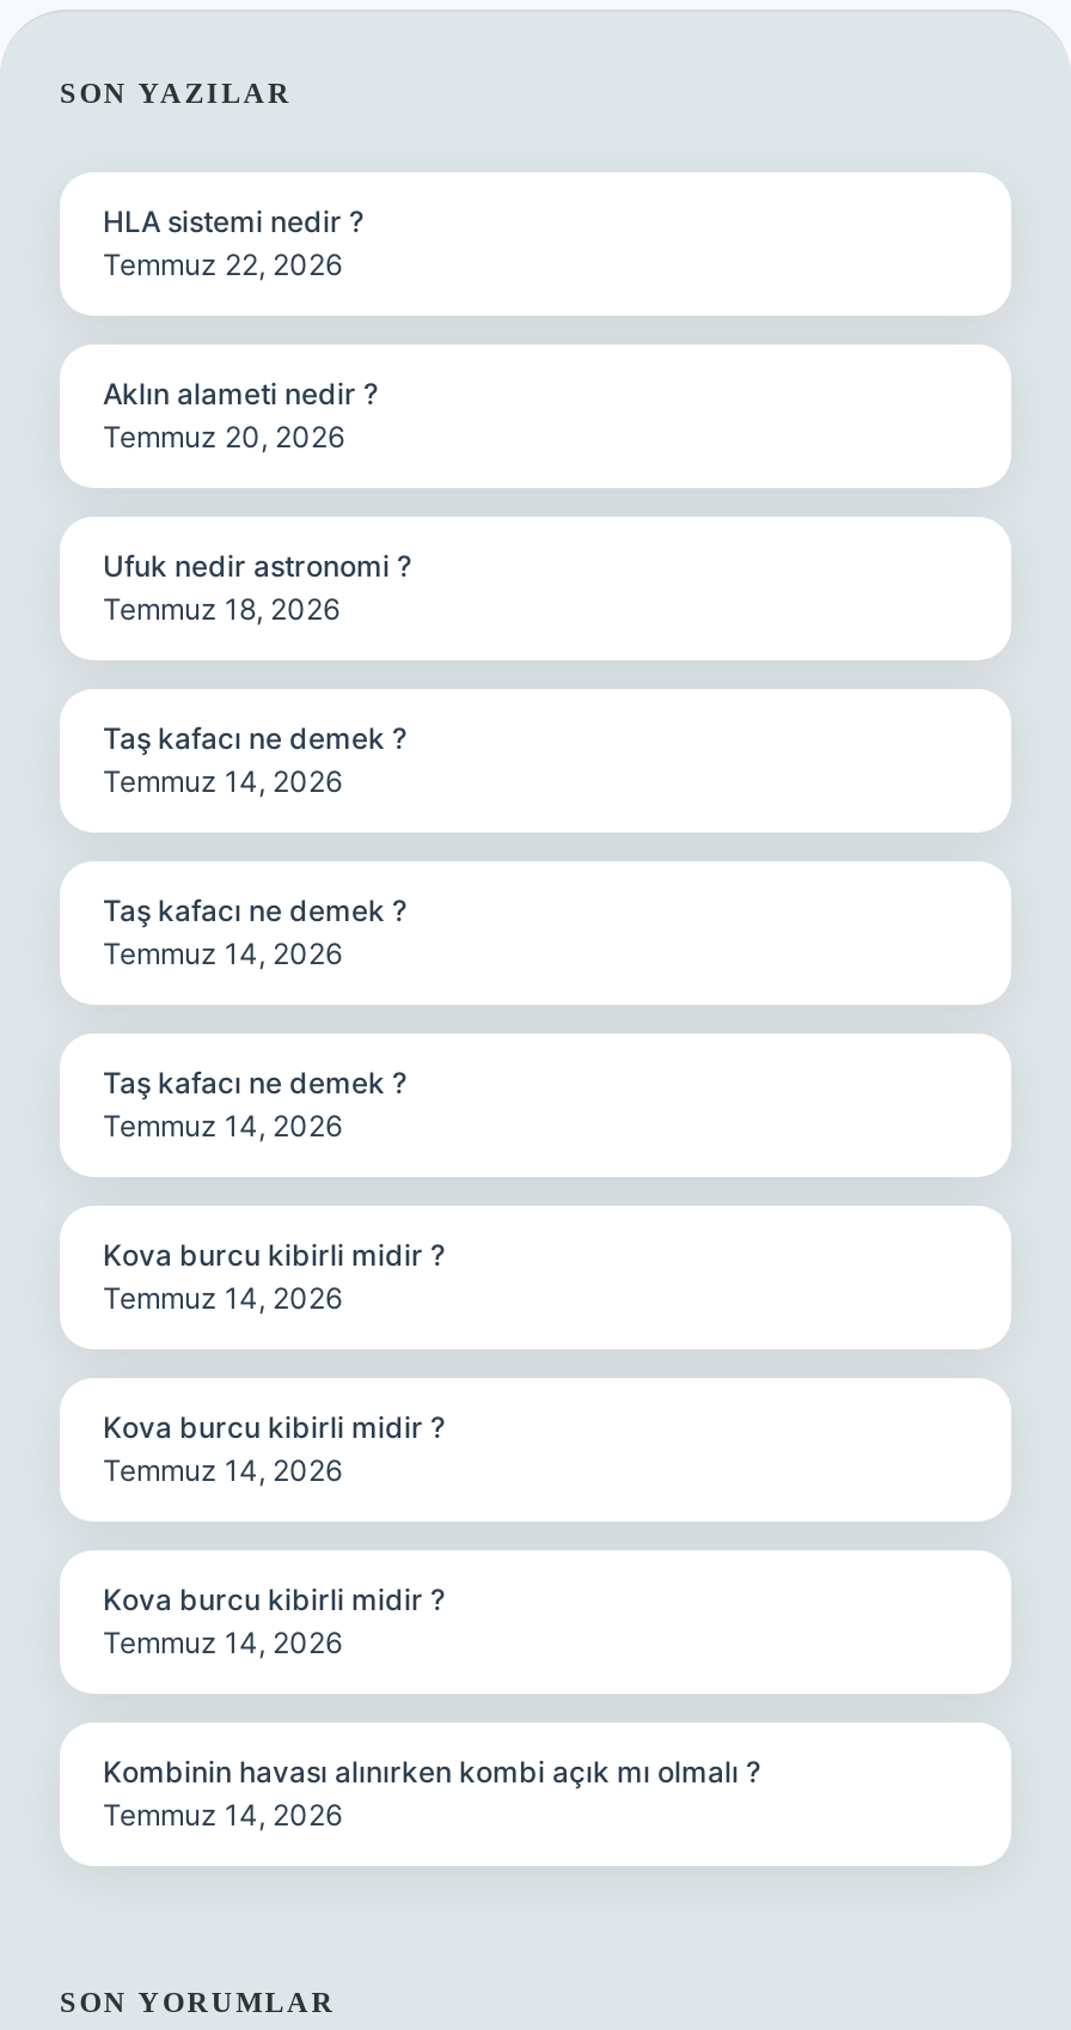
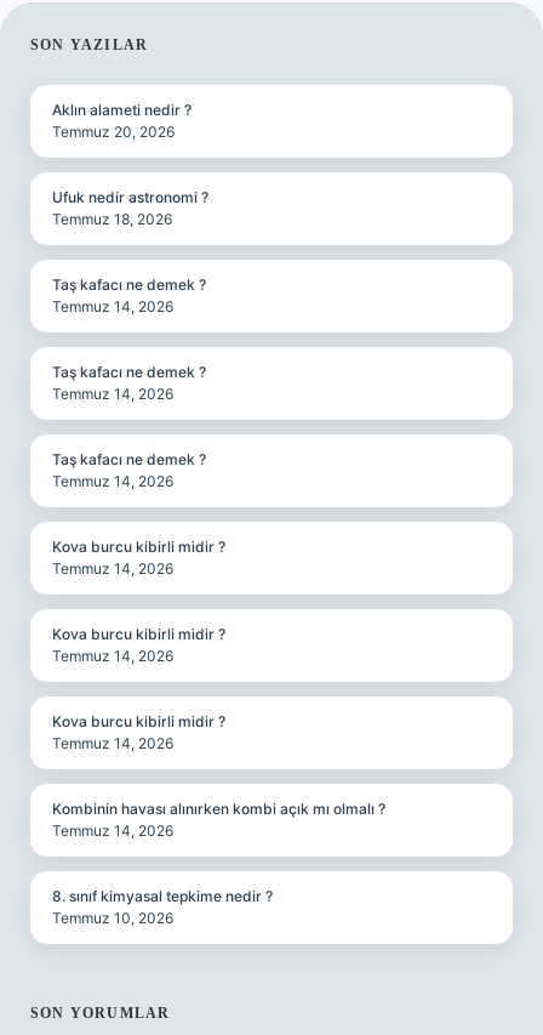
[103,203,363,282] HLA sistemi nedir ? | Temmuz 22, 2026 -> none
moved [103,376,760,1833] -> [52,101,385,840]: Aklın alameti nedir ? | Temmuz 20, 2026 | Ufuk nedir astronomi ? | ... | Kombinin havası alınırken kombi açık mı olmalı ? | Temmuz 14, 2026
none -> [52,887,273,927] 8. sınıf kimyasal tepkime nedir ? | Temmuz 10, 2026

